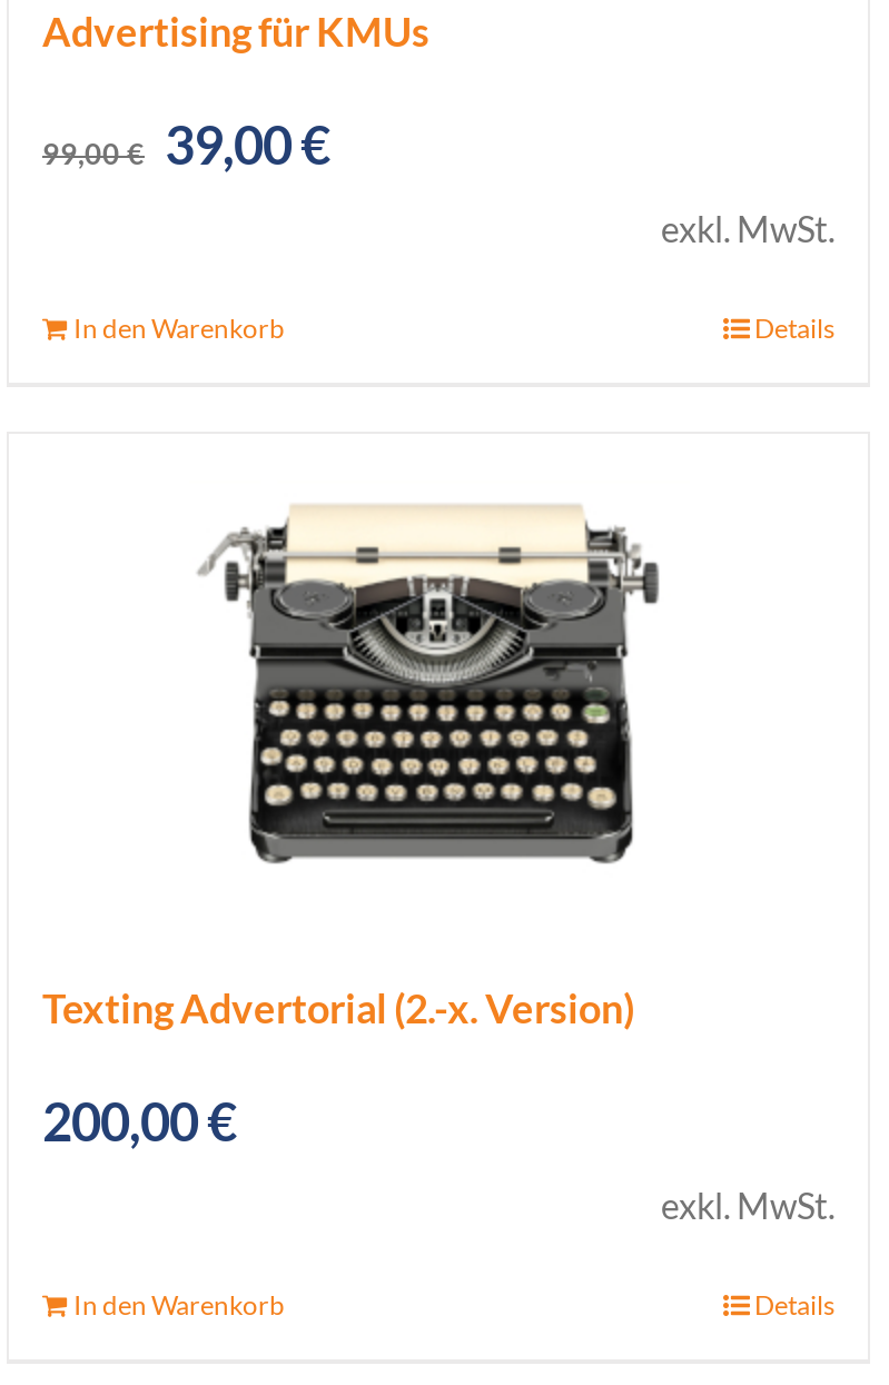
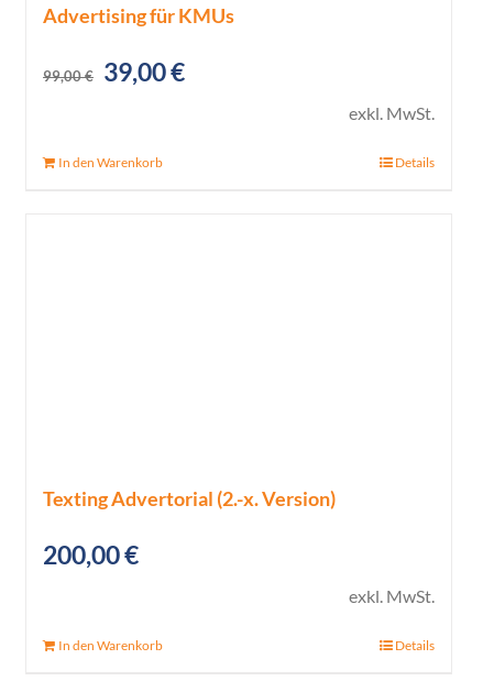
[198,503,661,865] [image] -> none

